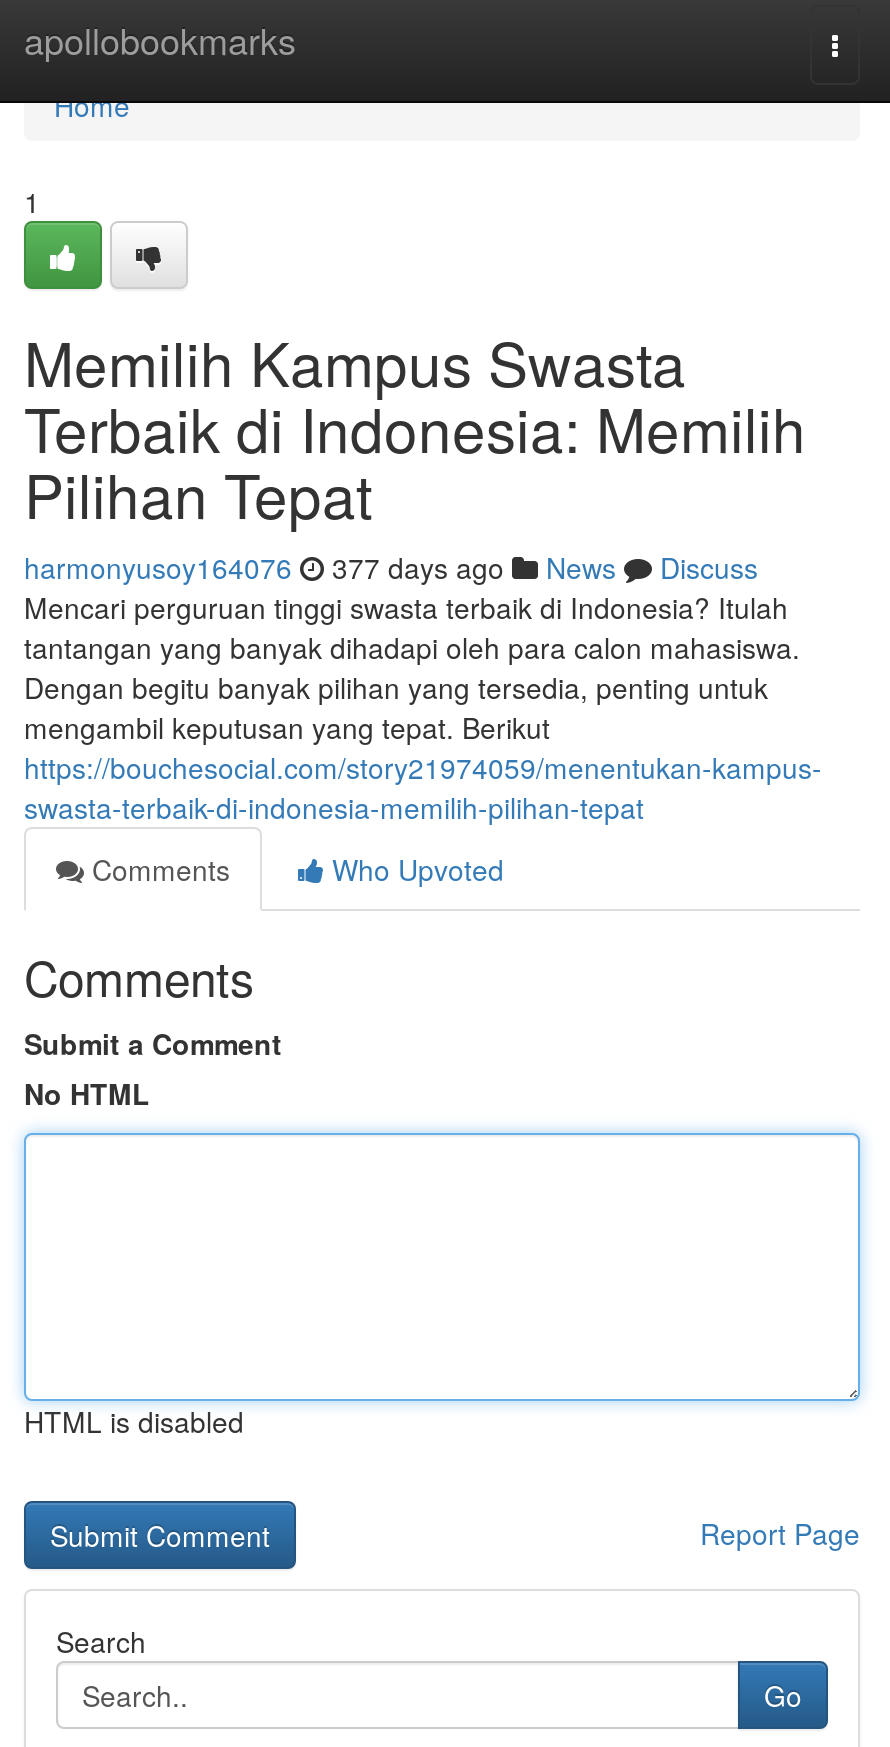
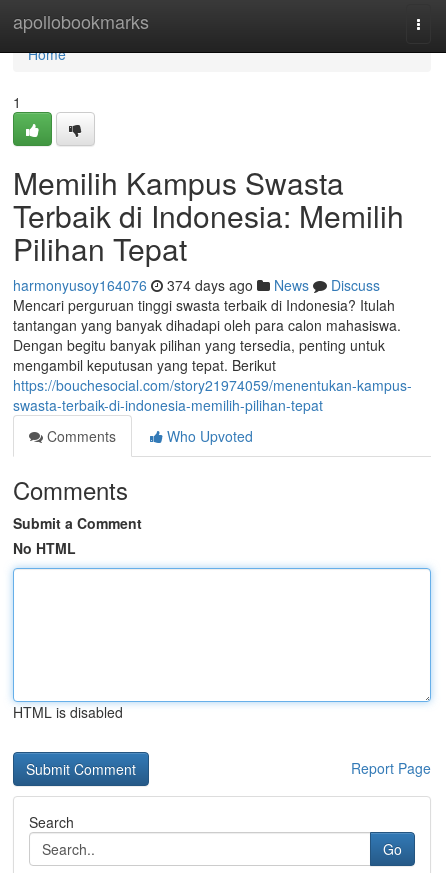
[24,547,758,587] harmonyusoy164076 377 days ago News Discuss -> [13,275,380,295] harmonyusoy164076 374 days ago News Discuss

